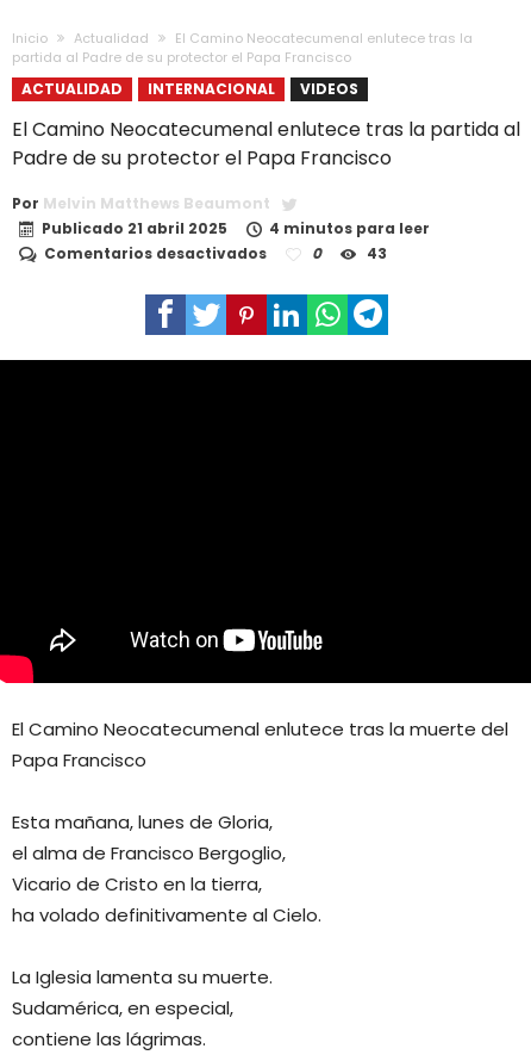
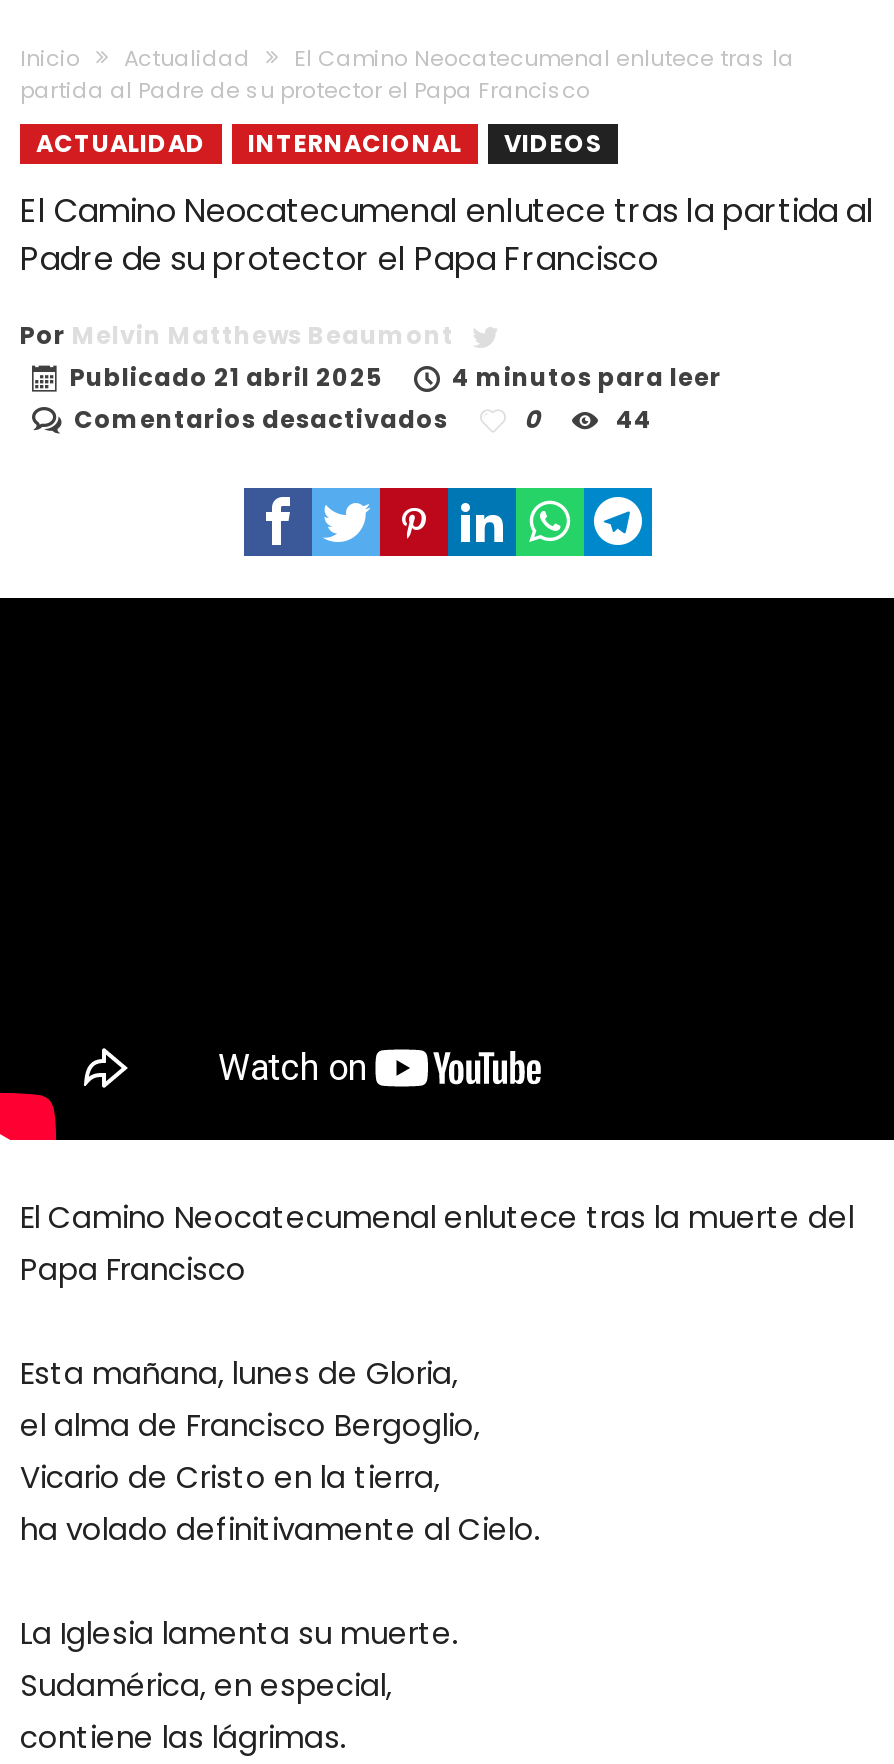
[363,243,387,263] 43 -> [610,402,652,436] 44

